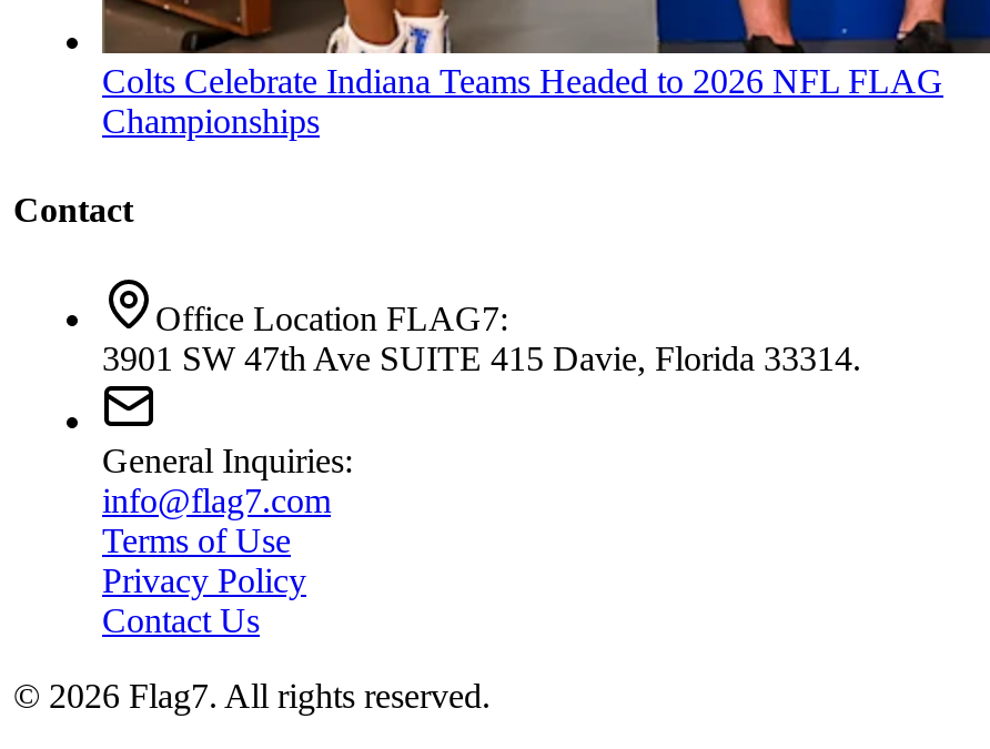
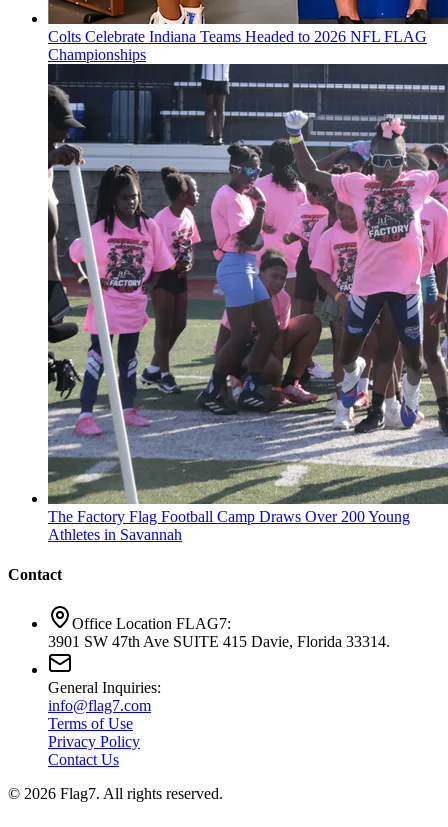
none -> [47,63,445,543] [image] | The Factory Flag Football Camp Draws Over 200 Young | Athletes in Savannah

